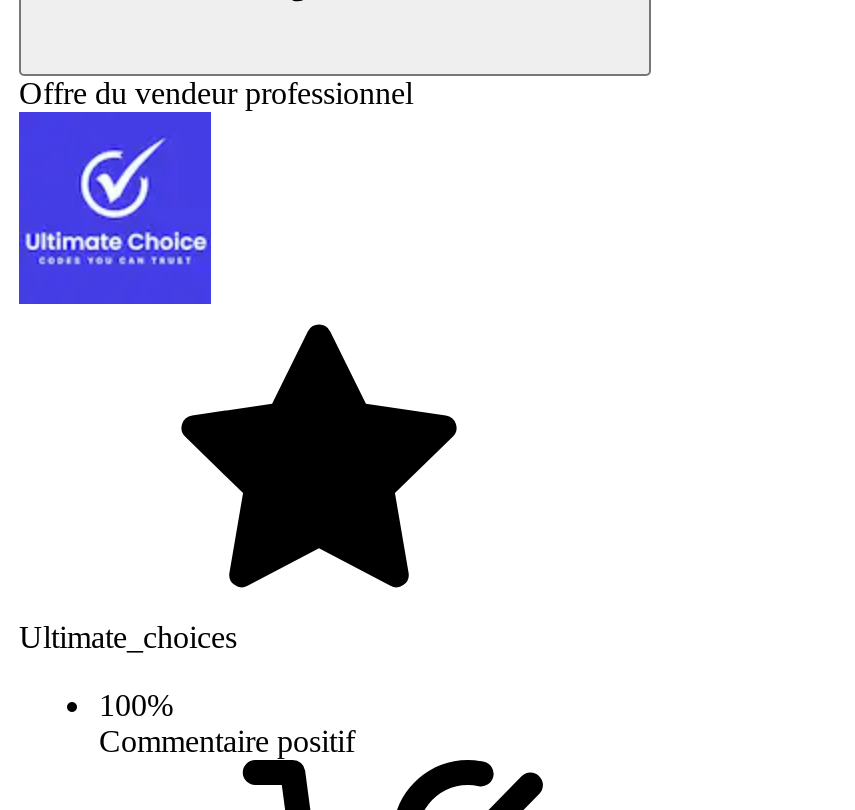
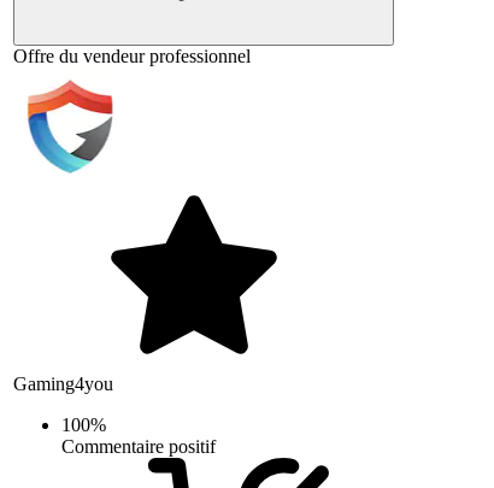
[17,114,213,306] [image] -> [13,69,129,183] [image]
[19,620,237,654] Ultimate_choices -> [13,373,113,394] Gaming4you

